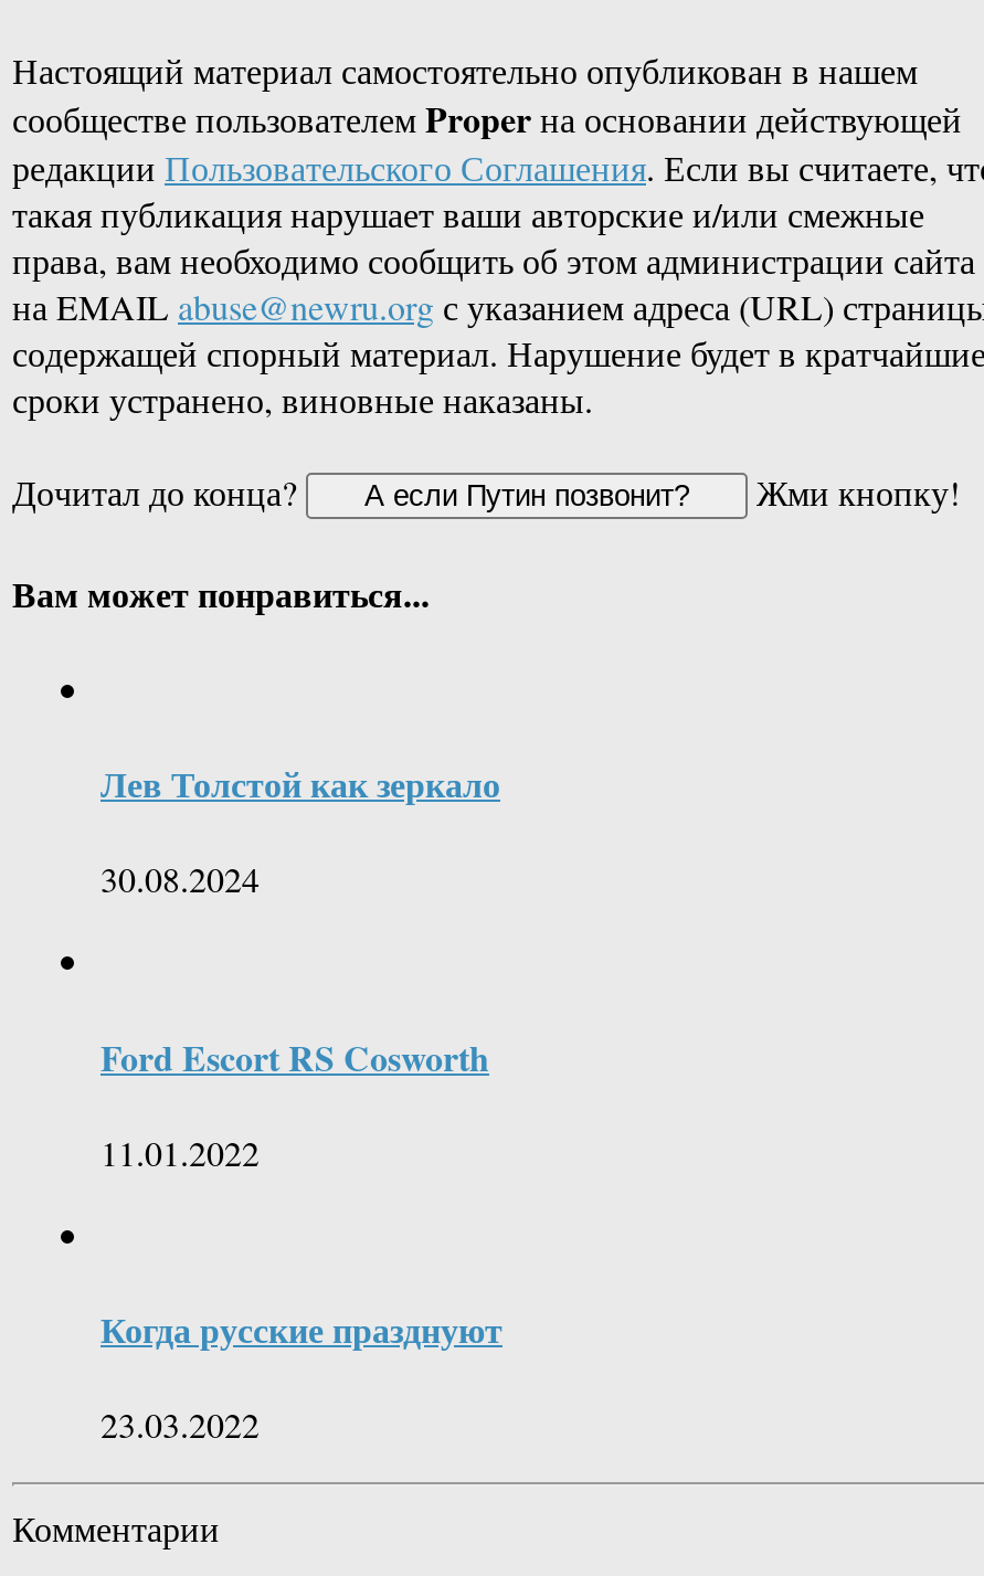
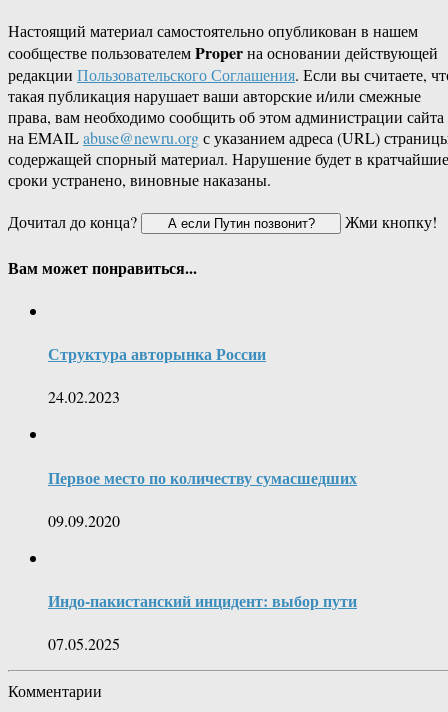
[100,758,500,809] Лев Толстой как зеркало -> [48,342,266,365] Структура авторынка России
[100,856,260,902] 30.08.2024 -> [48,386,120,407] 24.02.2023
[100,1031,489,1081] Ford Escort RS Cosworth -> [48,466,357,489] Первое место по количеству сумасшедших
[100,1128,260,1175] 11.01.2022 -> [48,510,120,531] 09.09.2020
[100,1304,502,1354] Когда русские празднуют -> [48,589,357,612] Индо-пакистанский инцидент: выбор пути
[100,1401,260,1448] 23.03.2022 -> [48,633,120,654] 07.05.2025

